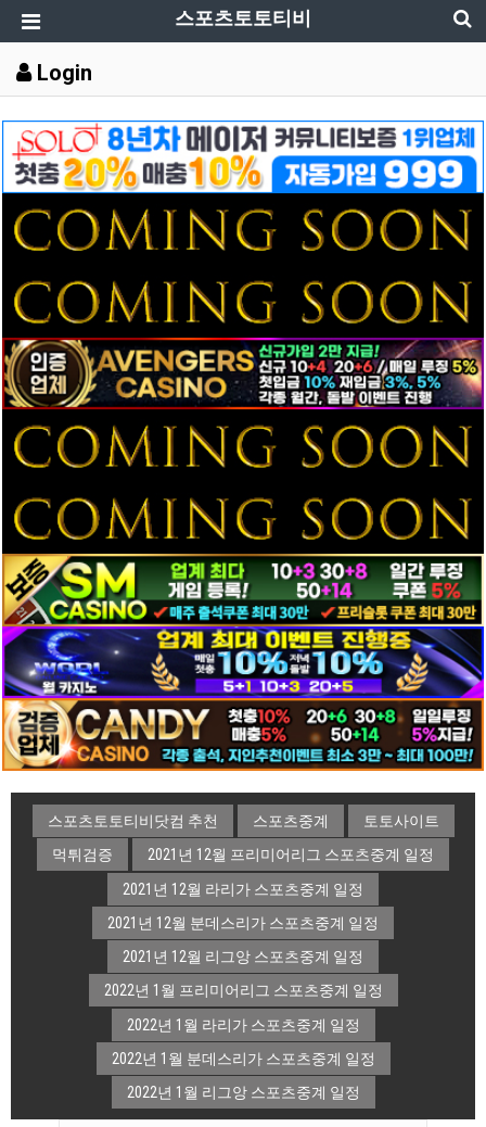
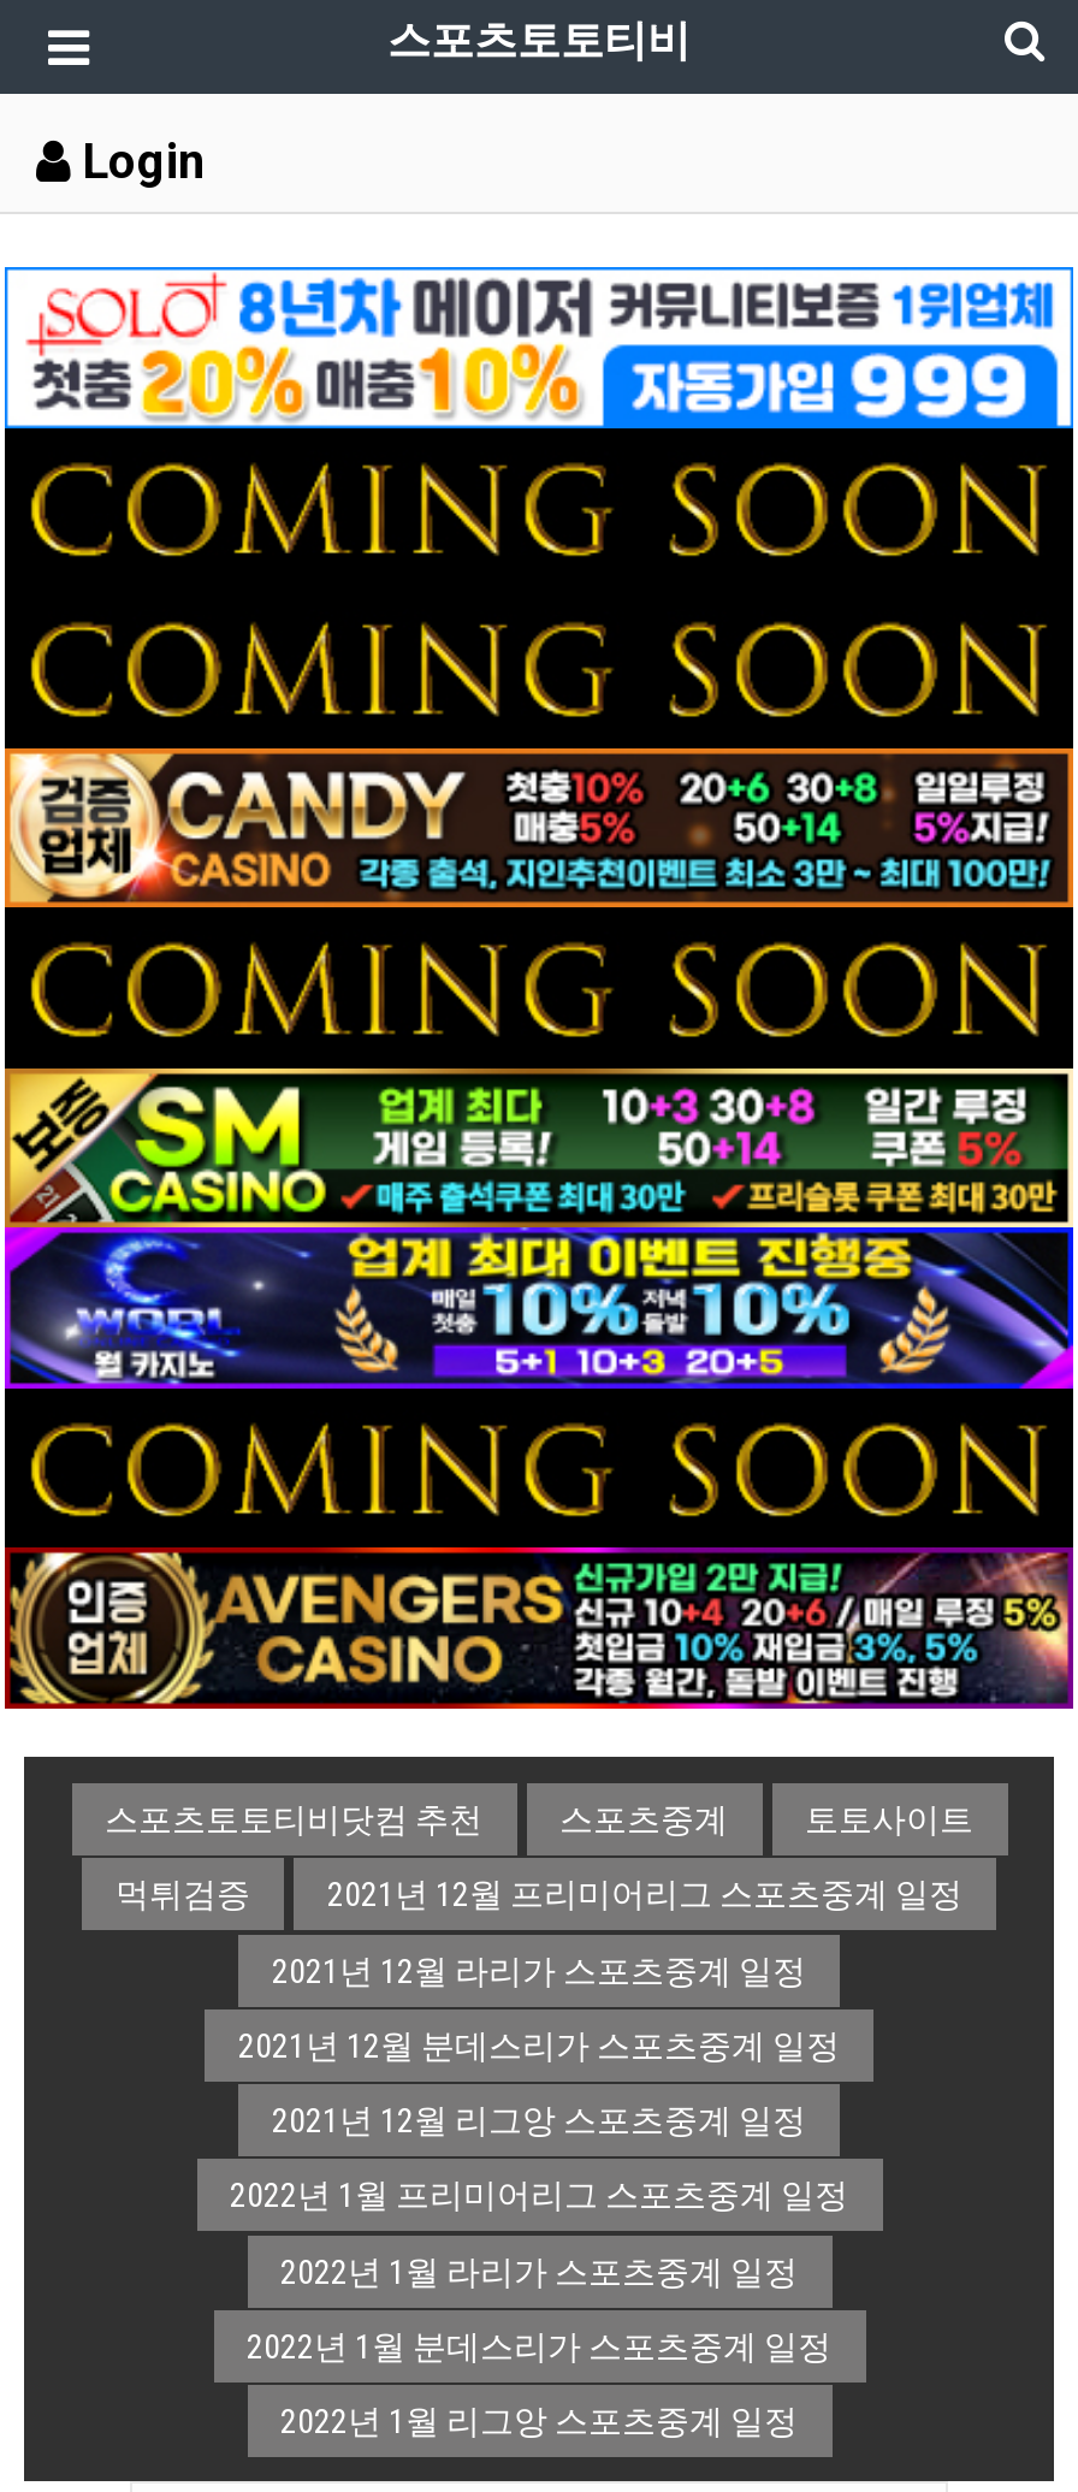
[3,337,483,410] [image] -> [7,746,1071,910] [image]
[3,482,483,772] [image] -> [7,1066,1071,1711] [image]

